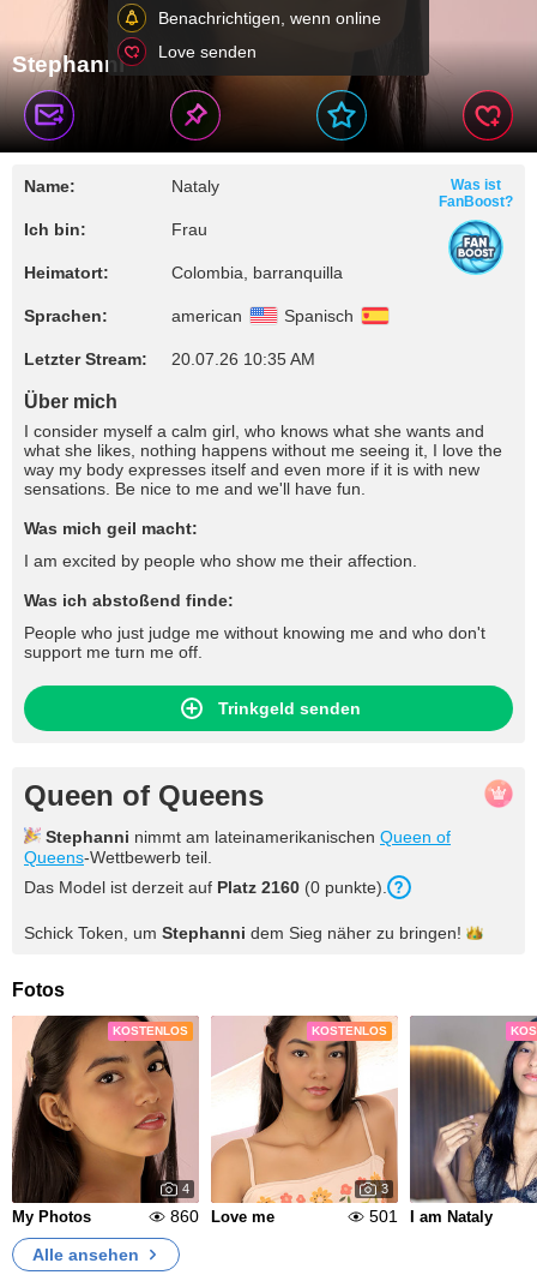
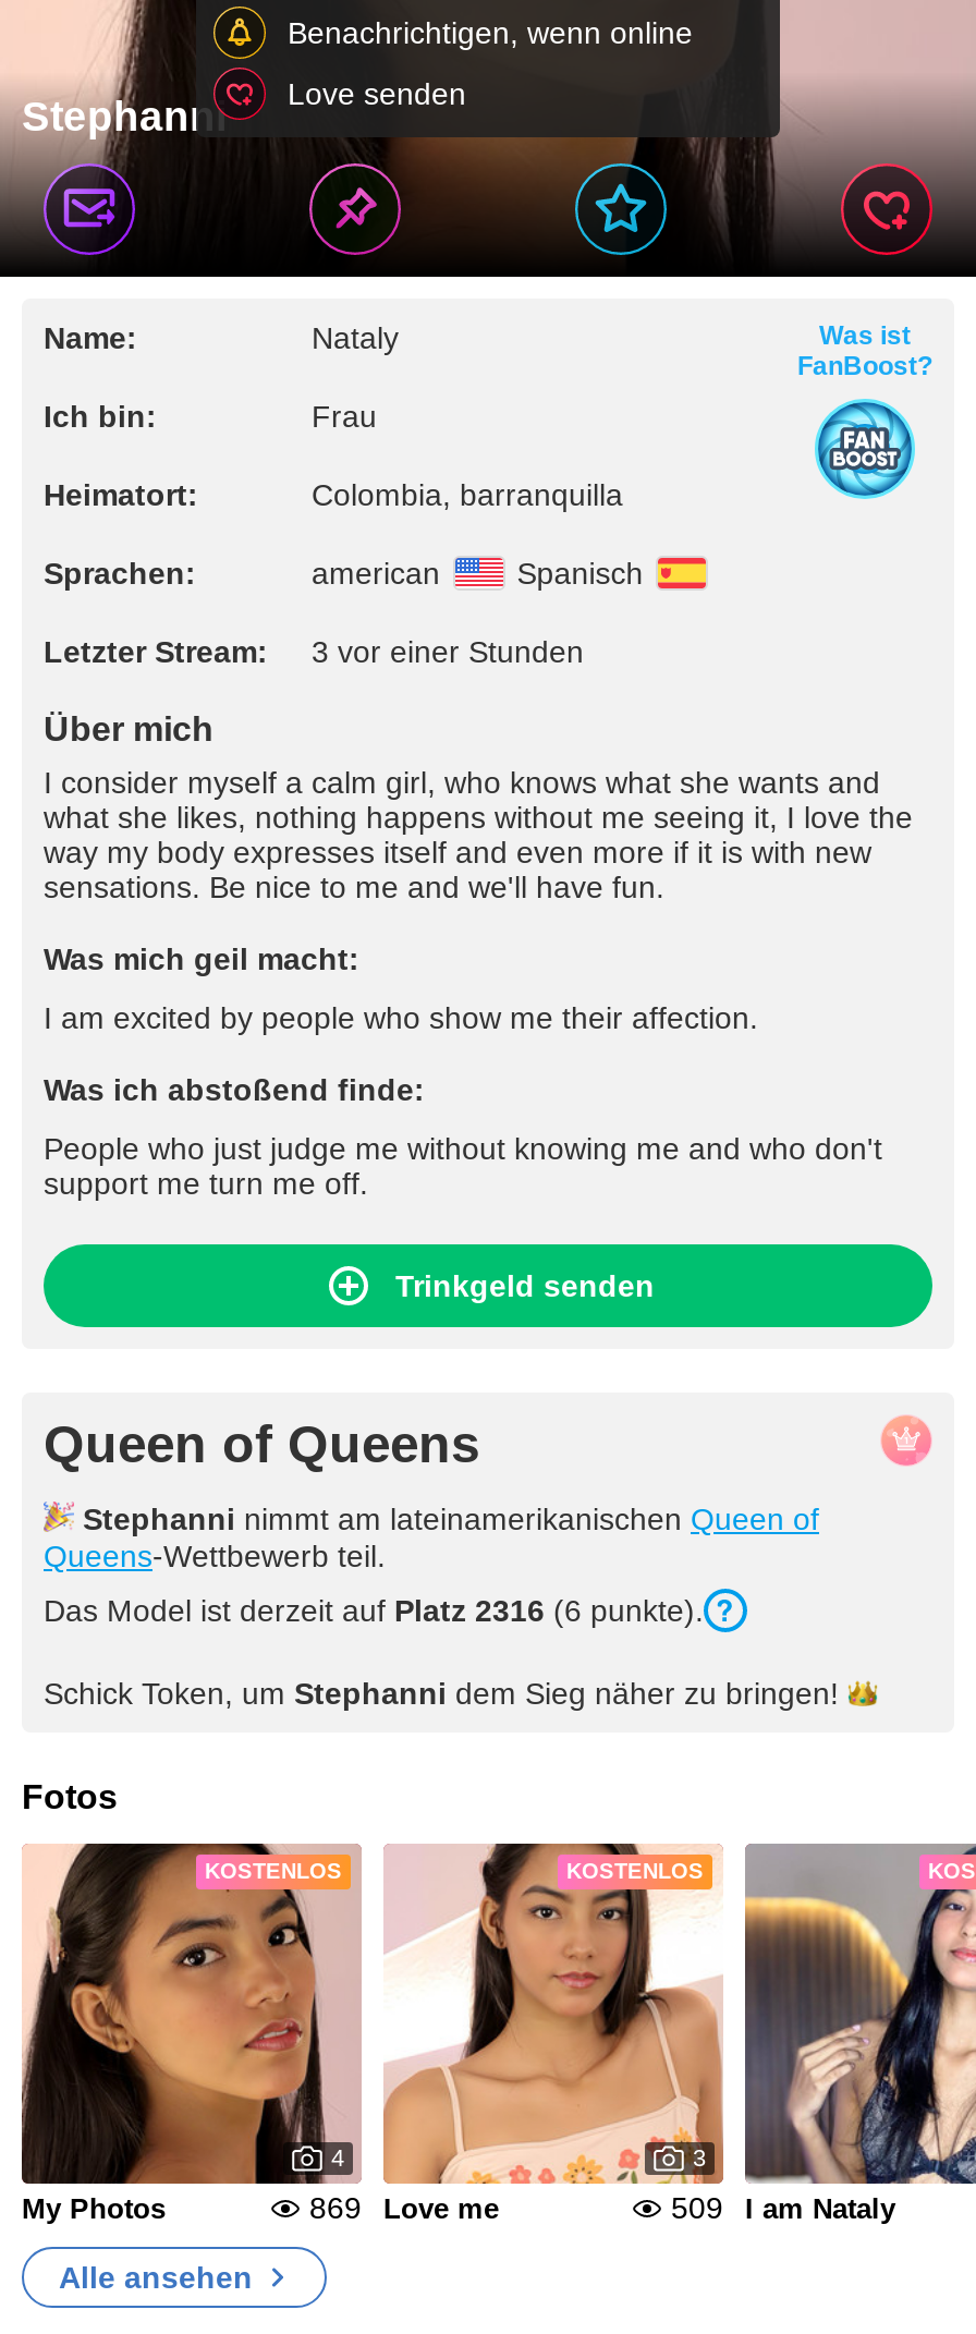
[171,349,315,369] 20.07.26 10:35 AM -> [312,634,584,669] 3 vor einer Stunden
[24,878,387,897] Das Model ist derzeit auf Platz 2160 (0 punkte). -> [44,1593,704,1628] Das Model ist derzeit auf Platz 2316 (6 punkte).
[170,1207,274,1226] 860 Love me -> [309,2190,499,2225] 869 Love me
[369,1207,493,1226] 501 I am Nataly -> [671,2190,895,2225] 509 I am Nataly

